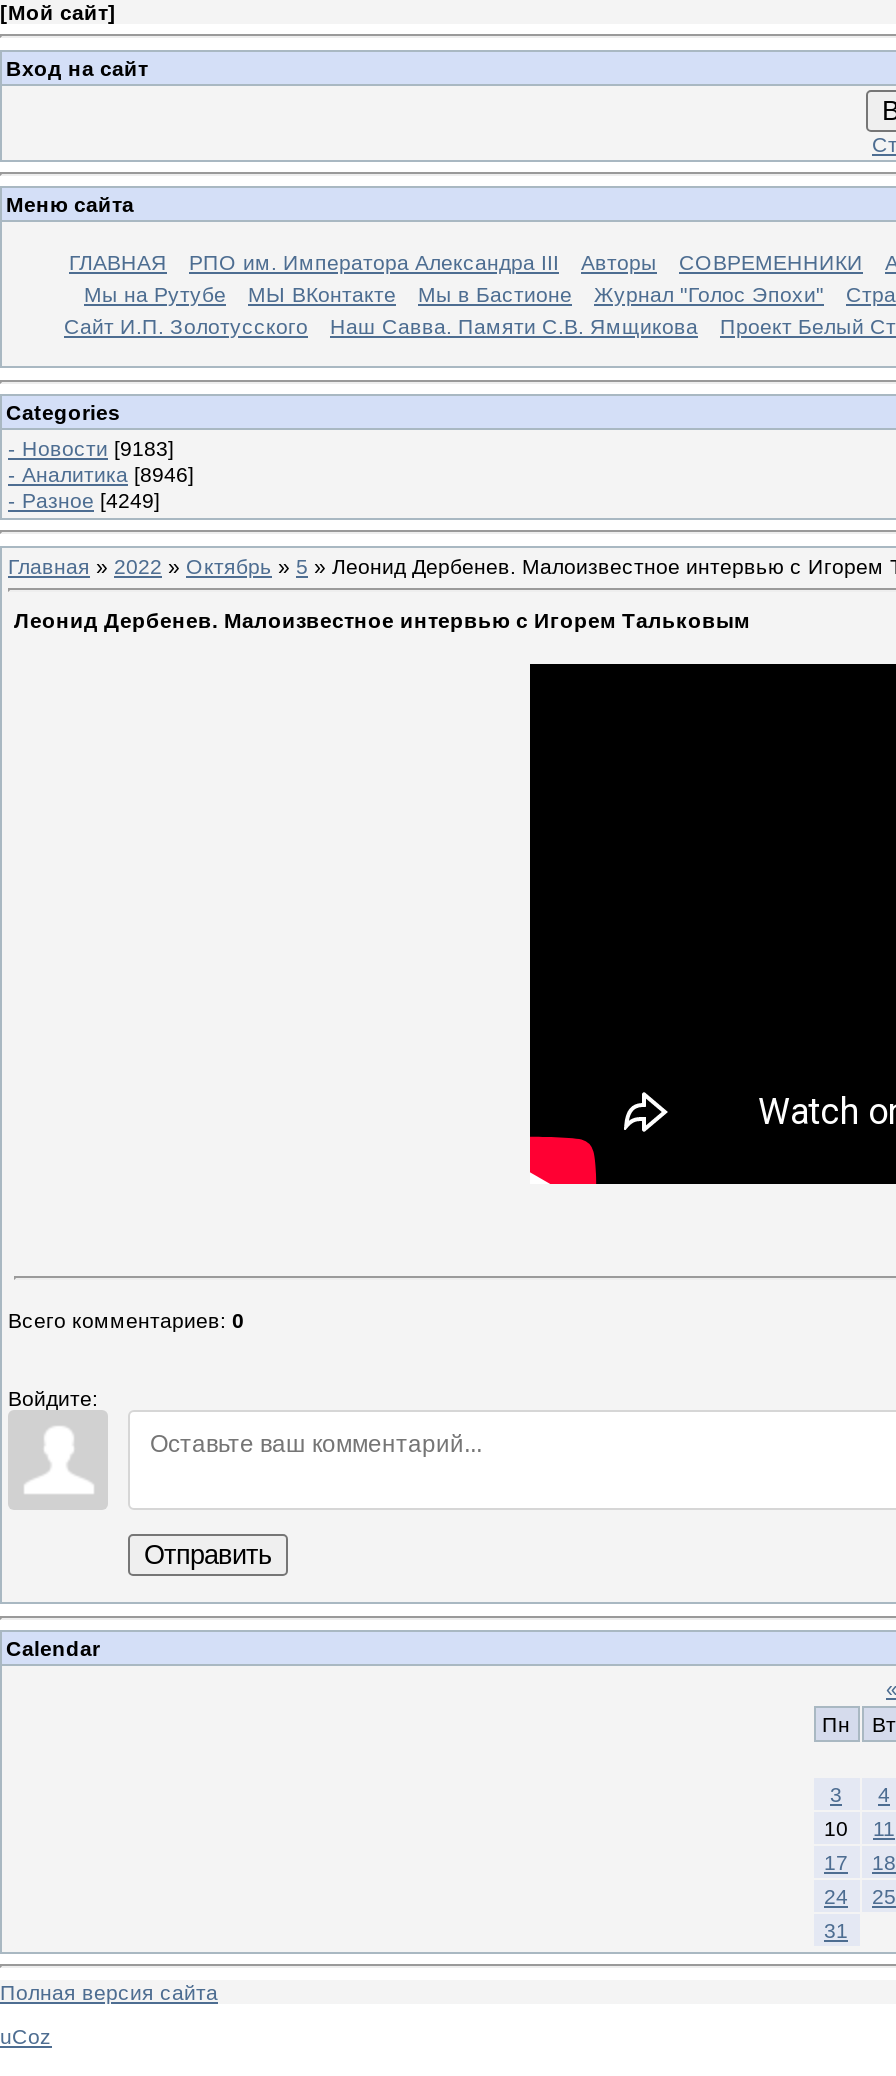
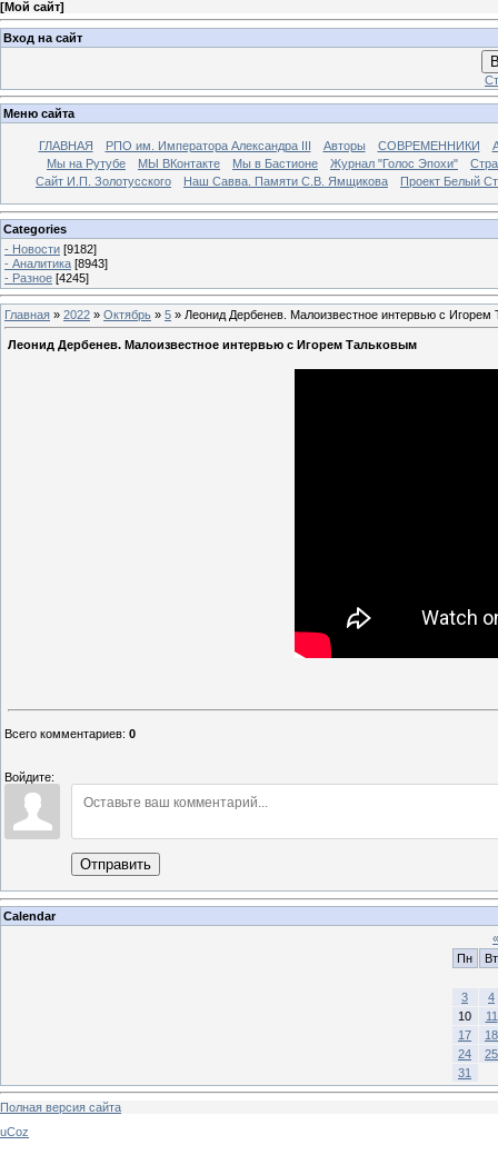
[8,436,174,460] - Новости [9183] -> [4,242,97,256] - Новости [9182]
[8,462,194,486] - Аналитика [8946] -> [4,257,108,270] - Аналитика [8943]
[8,488,160,512] - Разное [4249] -> [4,271,89,285] - Разное [4245]

